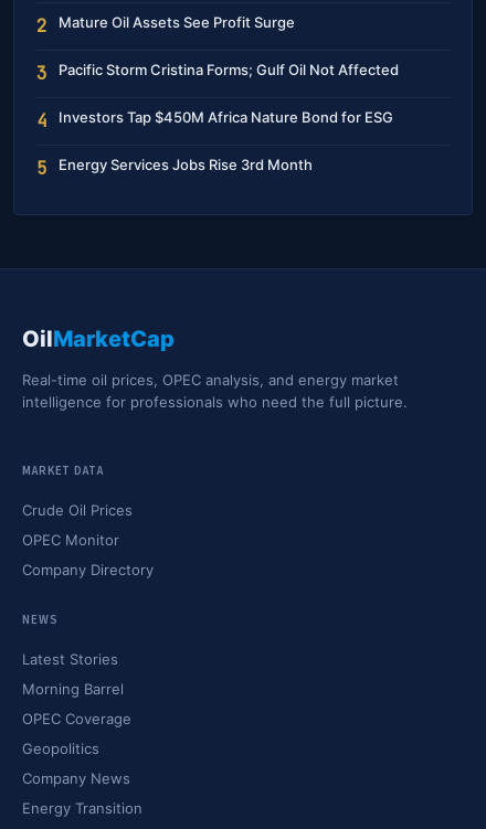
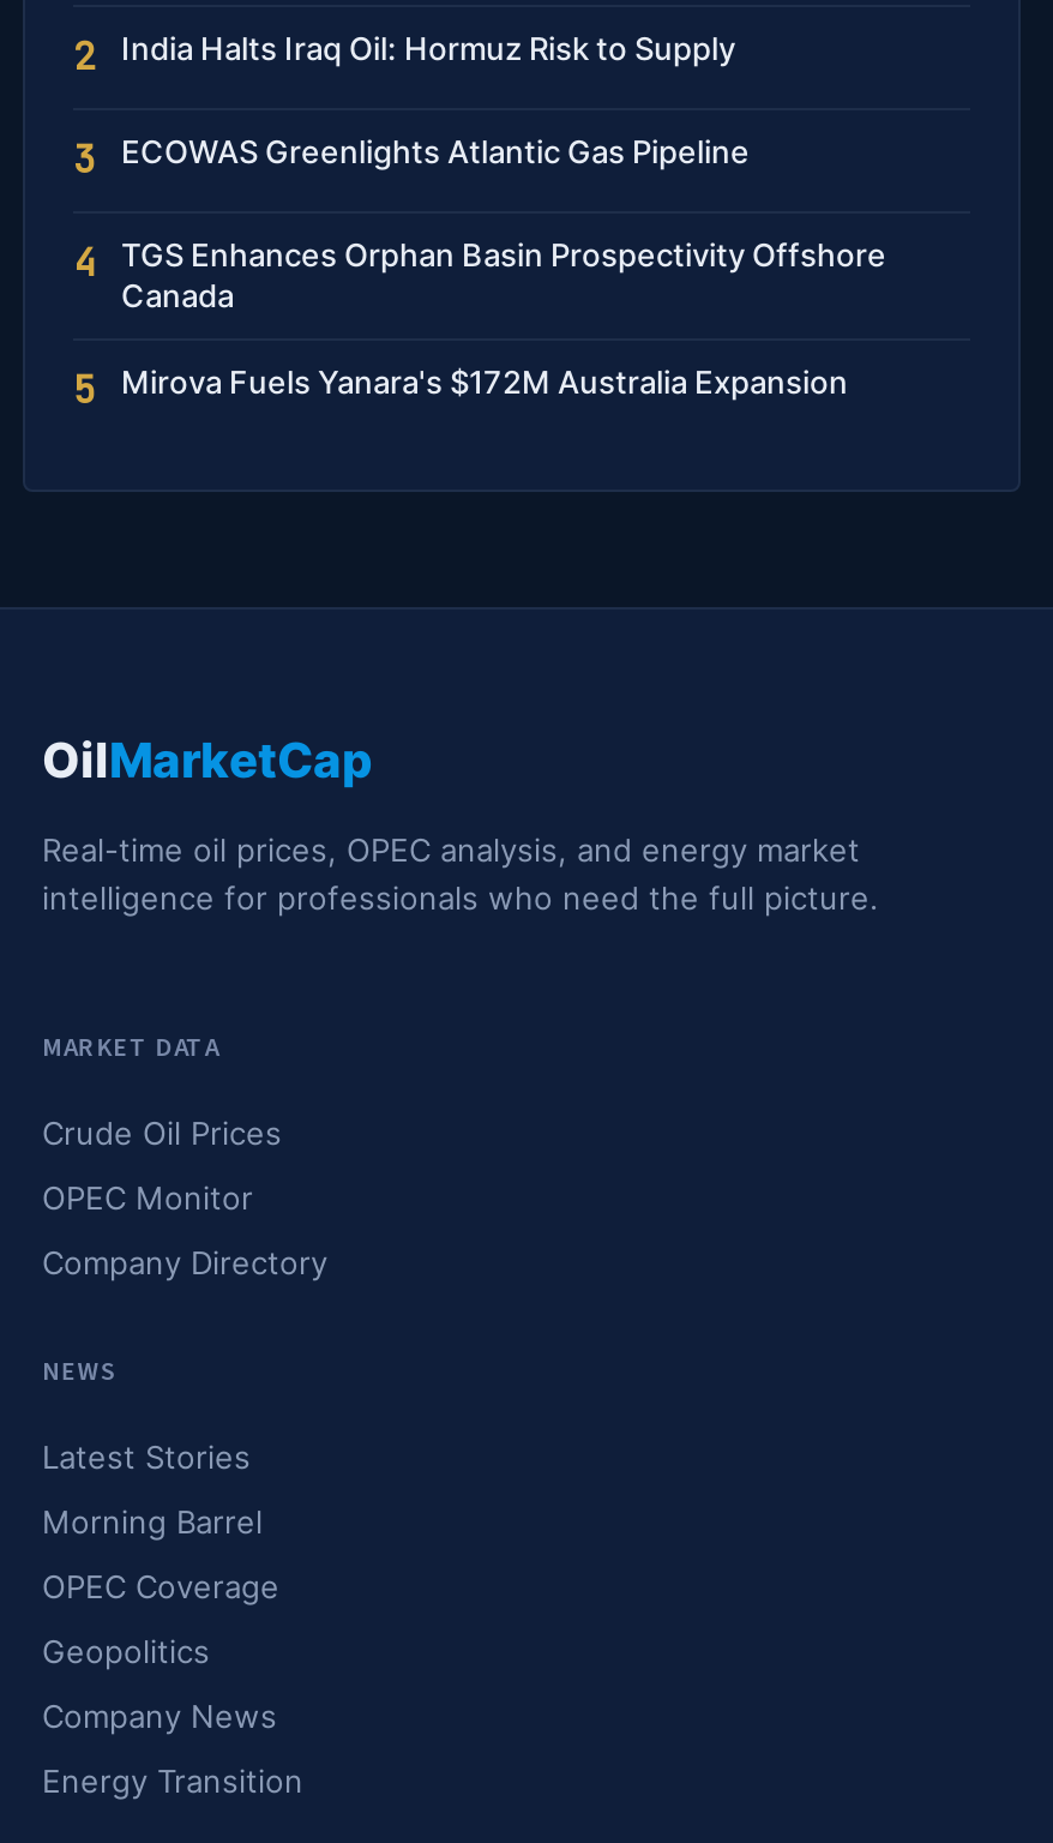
[59,13,295,31] Mature Oil Assets See Profit Surge -> [121,29,735,67] India Halts Iraq Oil: Hormuz Risk to Supply
[59,61,399,78] Pacific Storm Cristina Forms; Gulf Oil Not Affected -> [121,132,750,170] ECOWAS Greenlights Atlantic Gas Pipeline
[59,108,393,126] Investors Tap $450M Africa Nature Bond for ESG -> [121,235,886,314] TGS Enhances Orphan Basin Prospectivity Offshore | Canada
[59,156,313,173] Energy Services Jobs Rise 3rd Month -> [121,362,848,401] Mirova Fuels Yanara's $172M Australia Expansion

